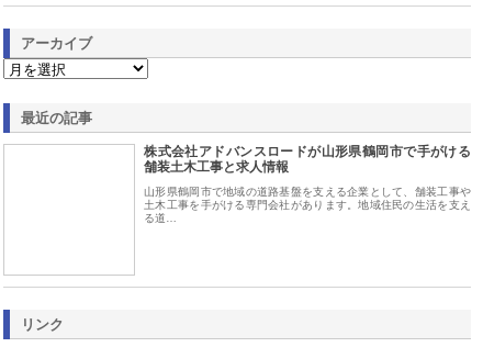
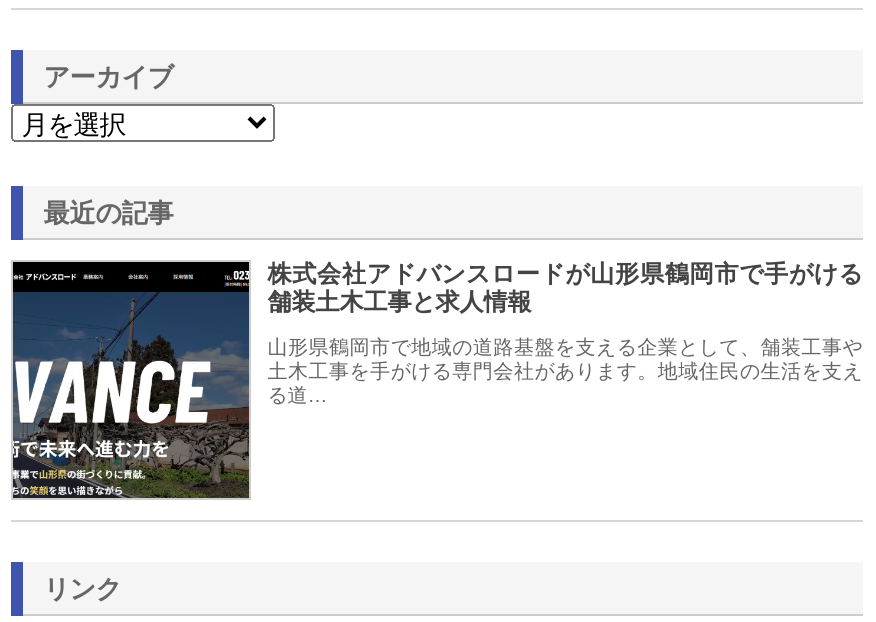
none -> [11,260,251,500] [image]

